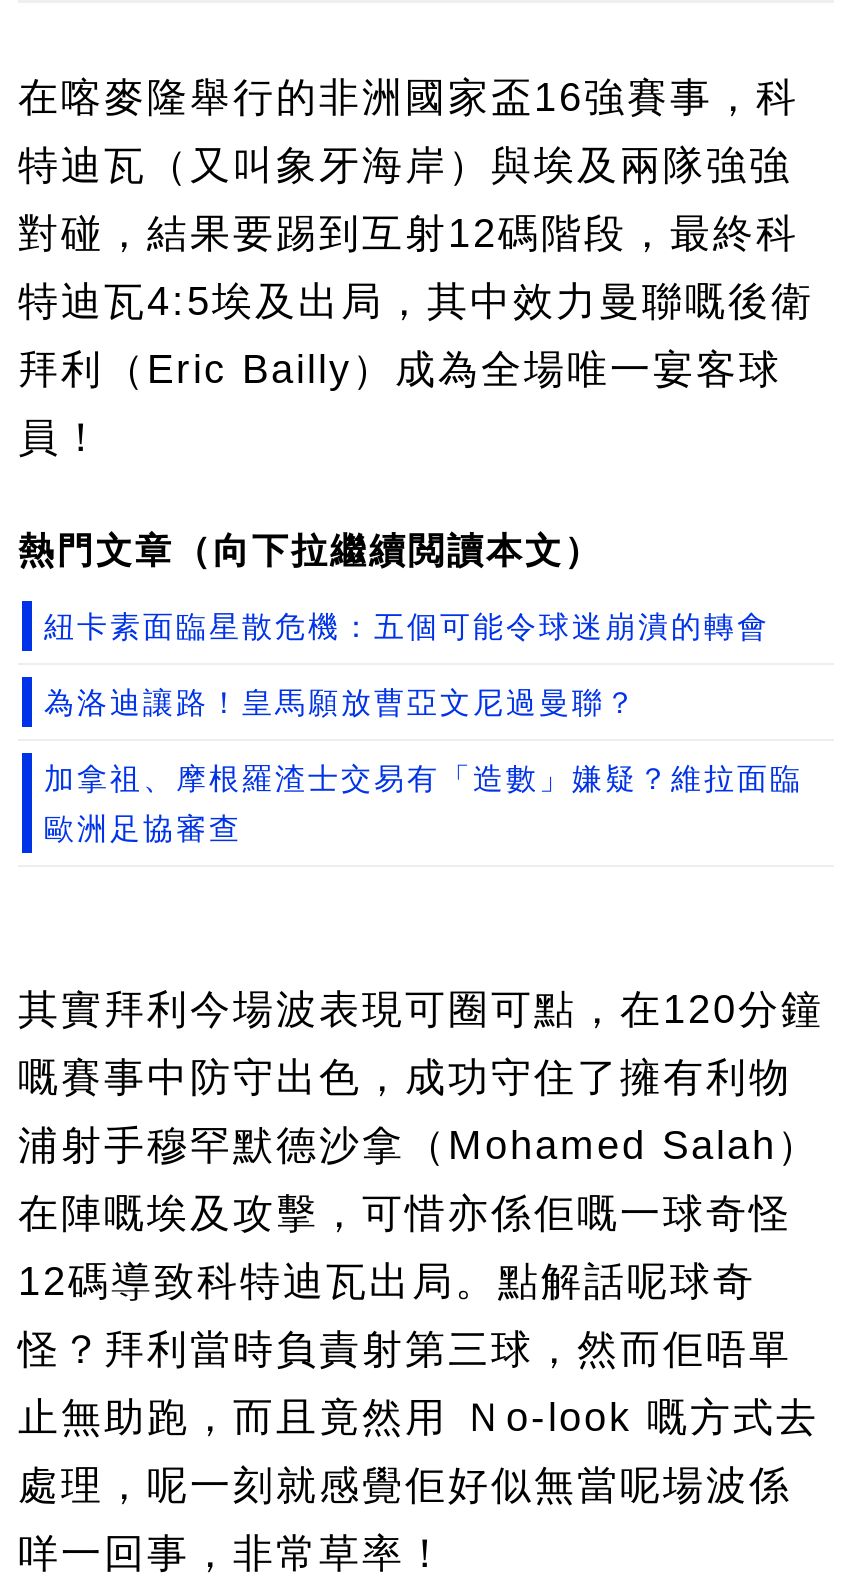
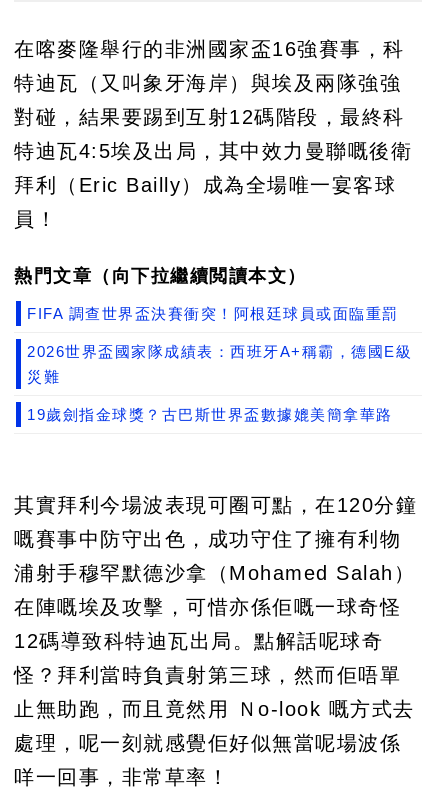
[44,609,770,643] 紐卡素面臨星散危機：五個可能令球迷崩潰的轉會 -> [27,305,398,322] FIFA 調查世界盃決賽衝突！阿根廷球員或面臨重罰
[44,685,638,719] 為洛迪讓路！皇馬願放曹亞文尼過曼聯？ -> [27,343,412,360] 2026世界盃國家隊成績表：西班牙A+稱霸，德國E級
[44,761,803,795] 加拿祖、摩根羅渣士交易有「造數」嫌疑？維拉面臨 -> [27,368,60,385] 災難
[44,811,242,845] 歐洲足協審查 -> [27,406,392,423] 19歲劍指金球獎？古巴斯世界盃數據媲美簡拿華路

